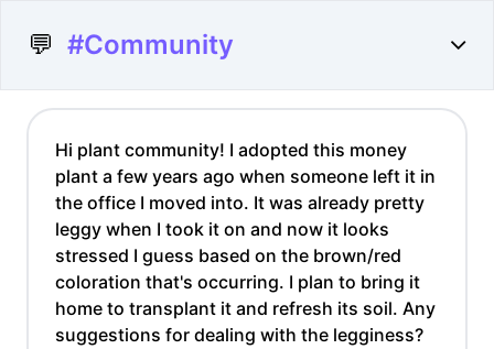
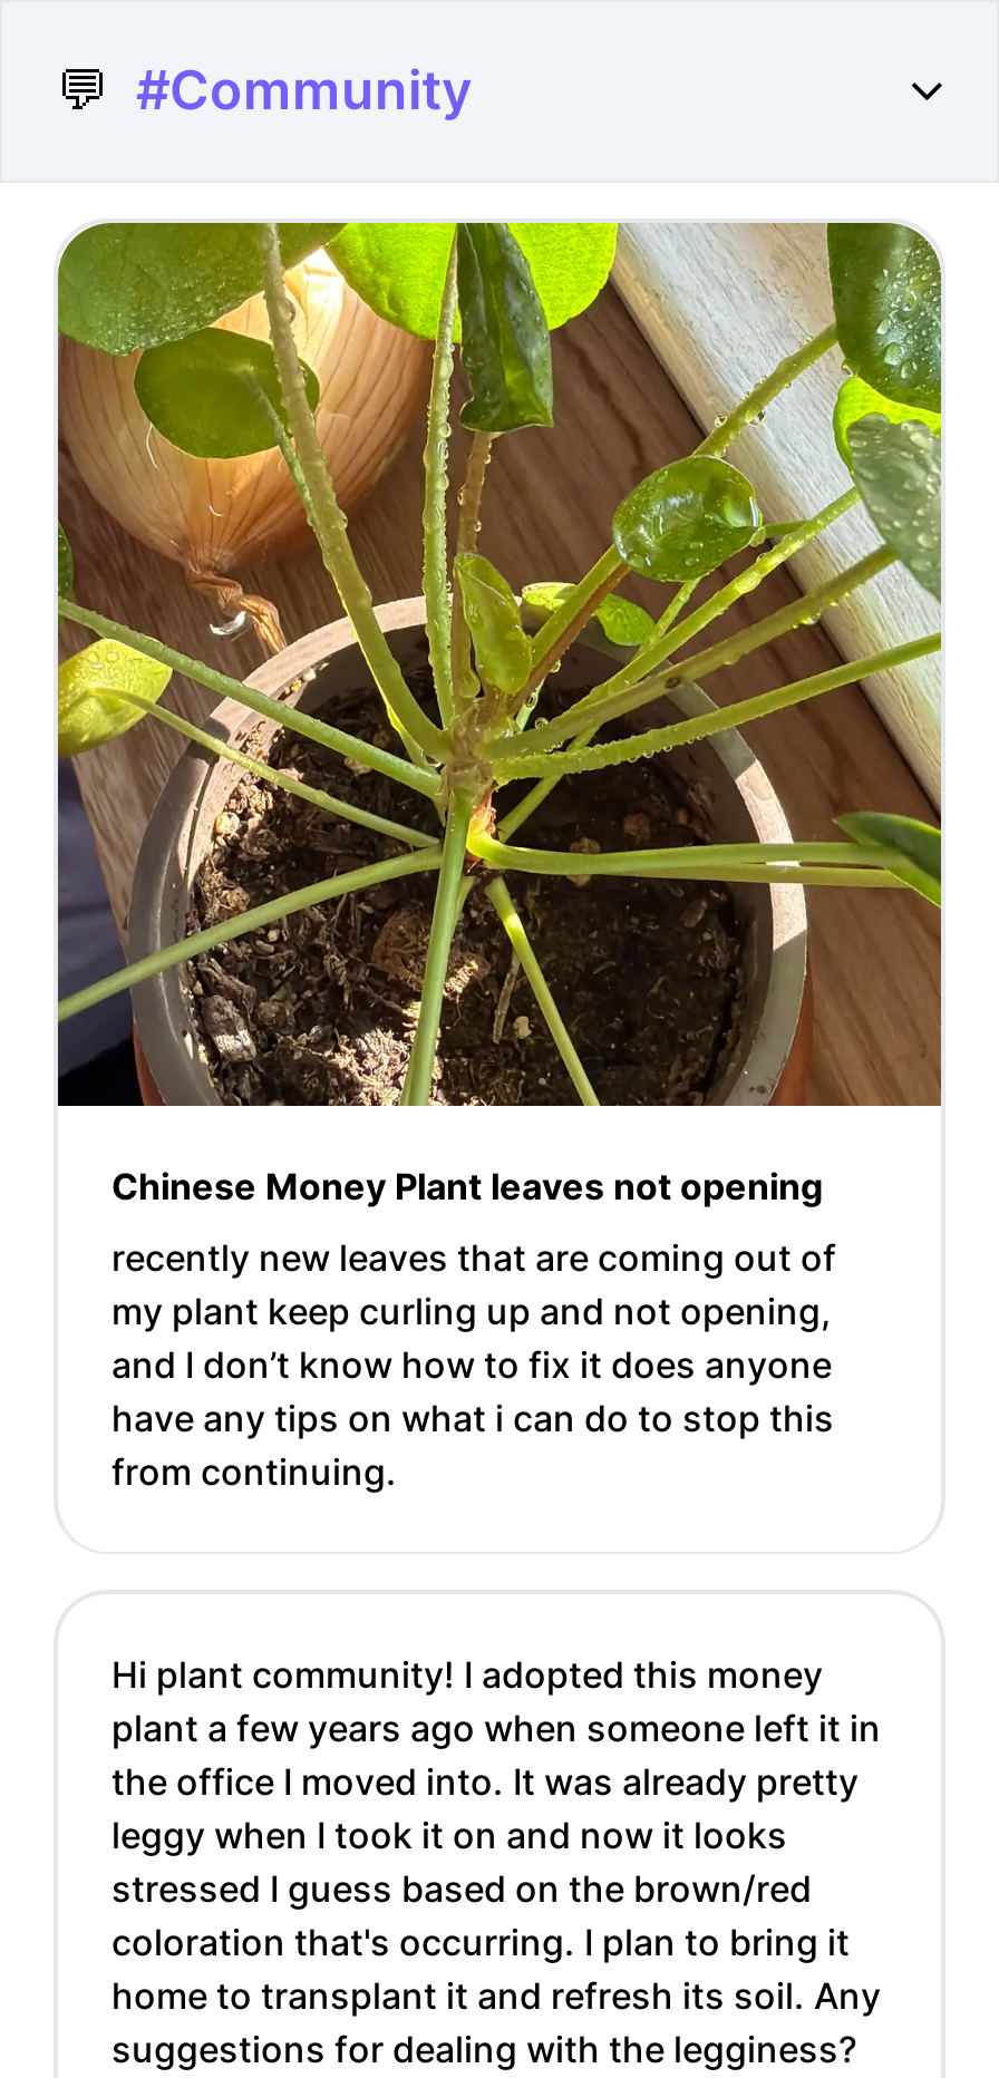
none -> [56,221,943,1494] [image] | Chinese Money Plant leaves not opening | recently new leaves that are coming out of | my plant keep curling up and not opening, | and I don’t know how to fix it does anyone | have any tips on what i can do to stop this | from continuing.

